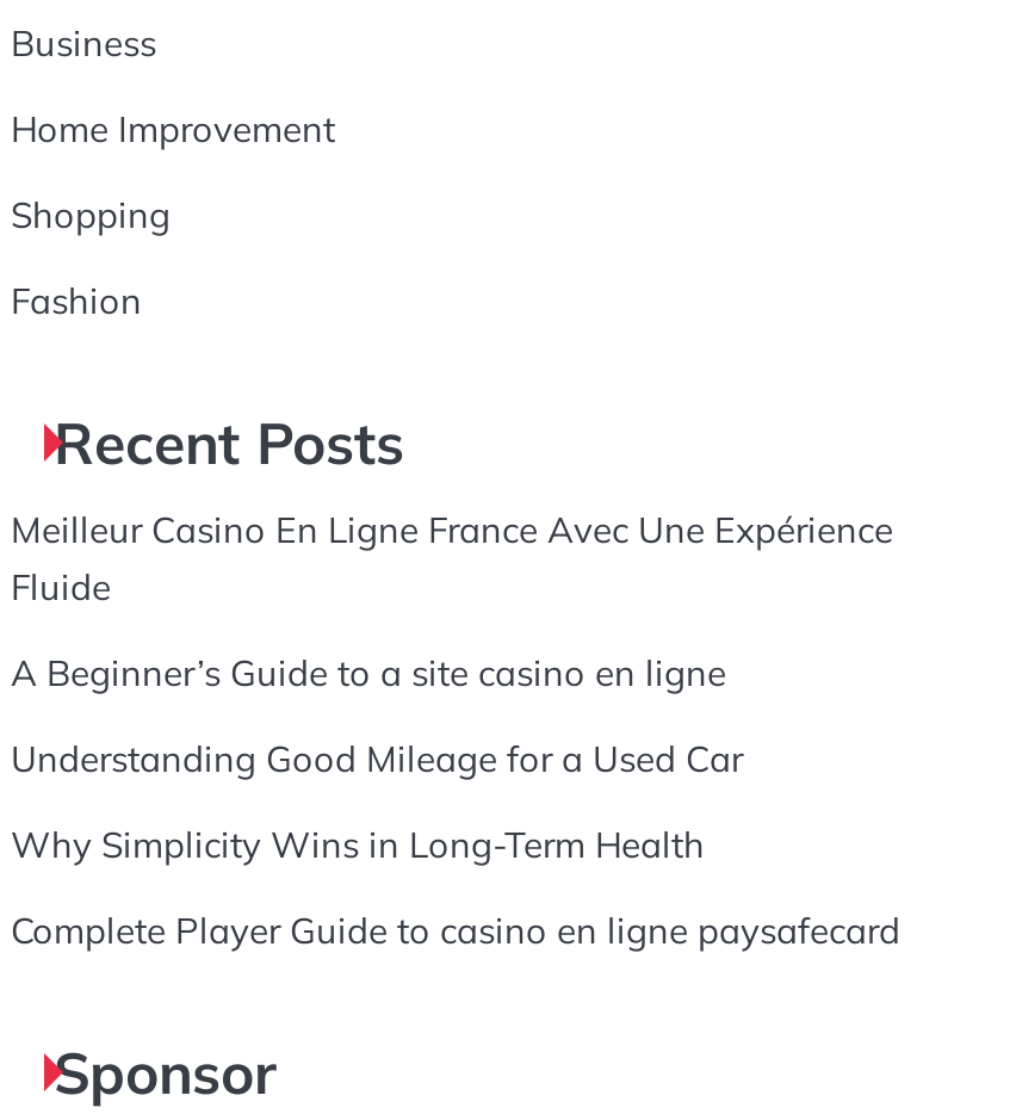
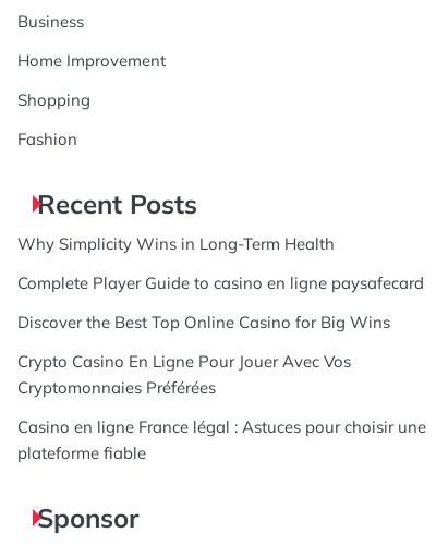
[11,507,893,781] Meilleur Casino En Ligne France Avec Une Expérience | Fluide | A Beginner’s Guide to a site casino en ligne | Understanding Good Mileage for a Used Car -> none
moved [11,822,900,953] -> [17,233,424,293]: Why Simplicity Wins in Long-Term Health | Complete Player Guide to casino en ligne paysafecard
none -> [17,312,426,463] Discover the Best Top Online Casino for Big Wins | Crypto Casino En Ligne Pour Jouer Avec Vos | Cryptomonnaies Préférées | Casino en ligne France légal : Astuces pour choisir une | plateforme fiable

